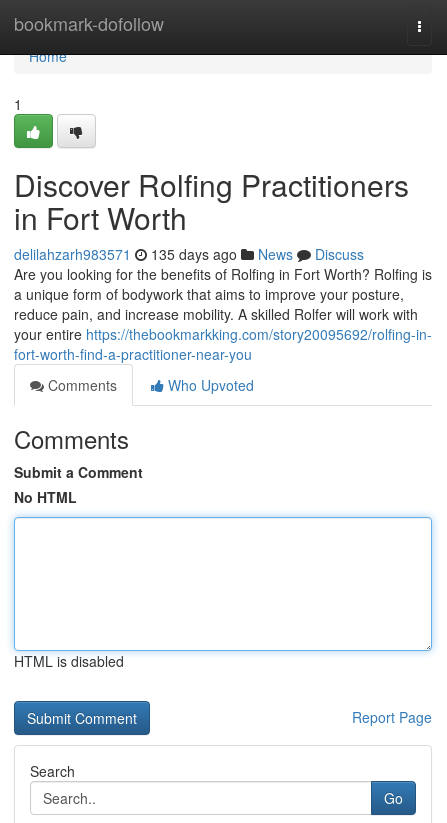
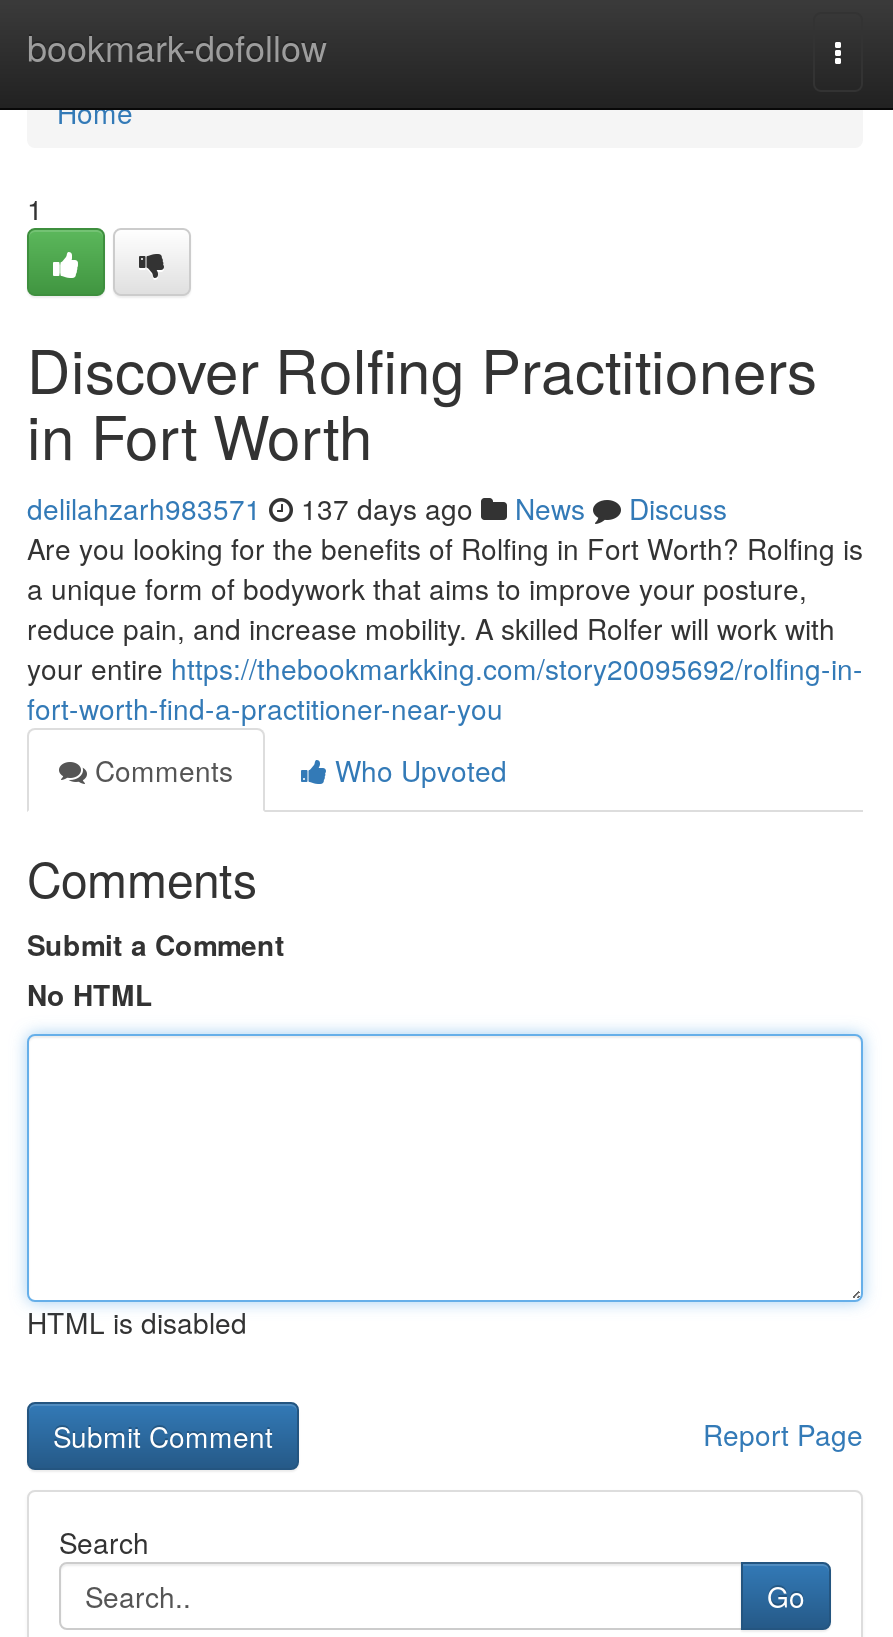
[14,244,364,264] delilahzarh983571 135 days ago News Discuss -> [27,488,727,528] delilahzarh983571 137 days ago News Discuss

